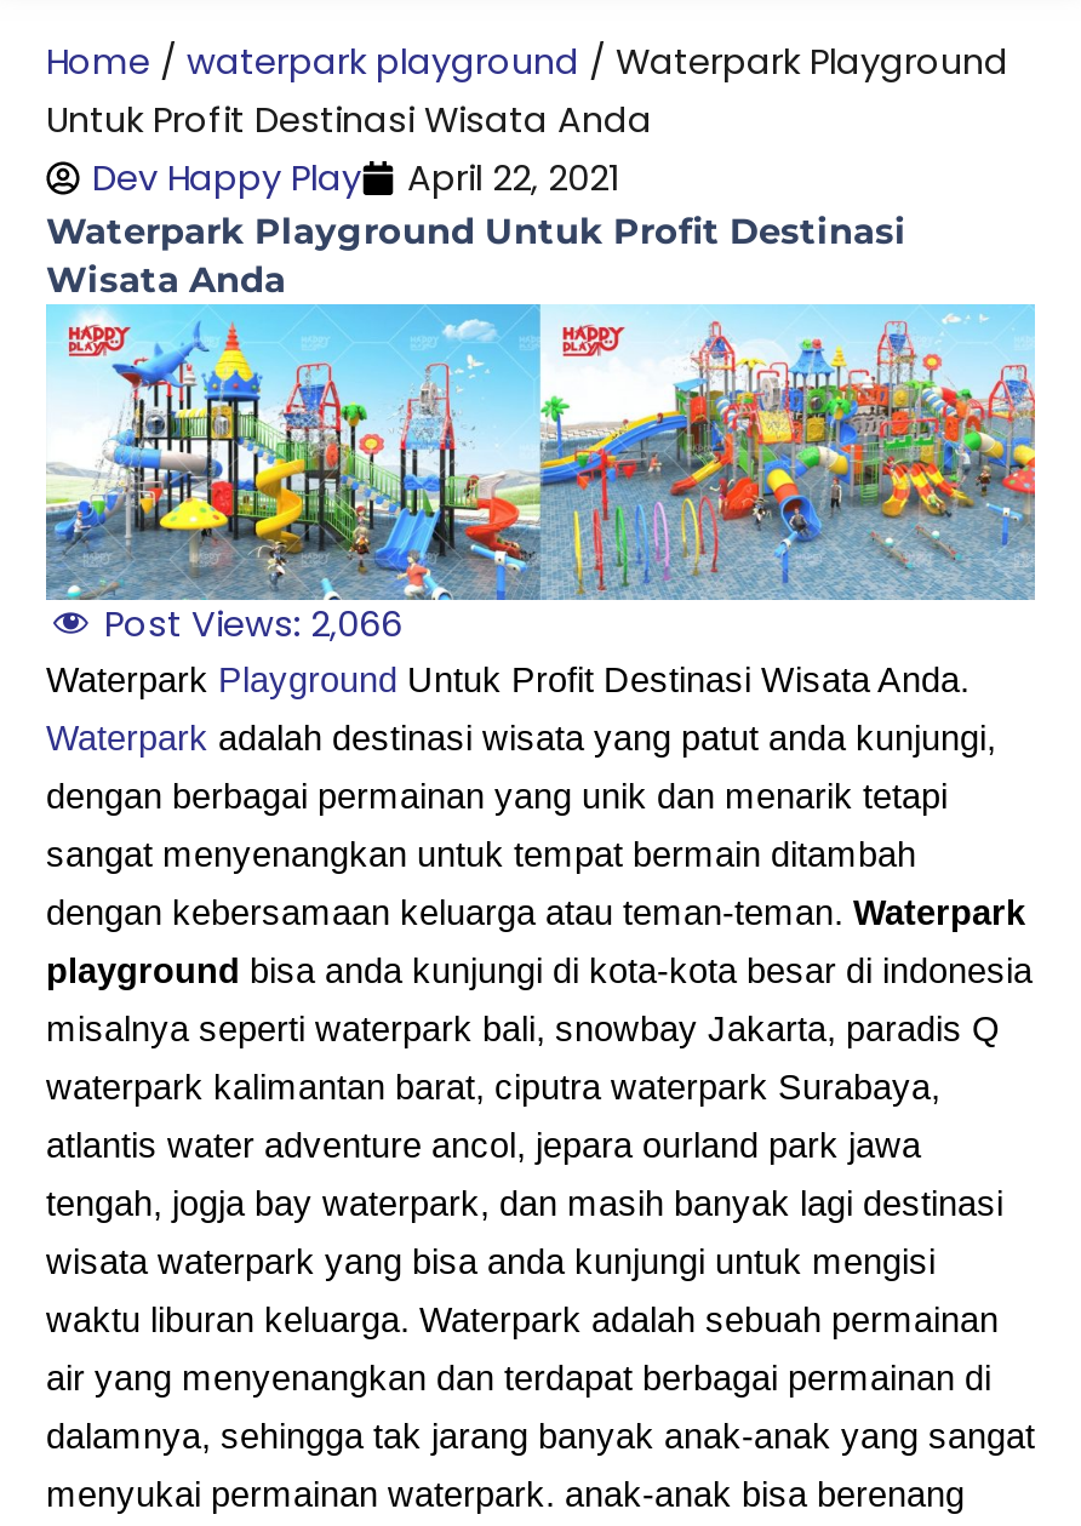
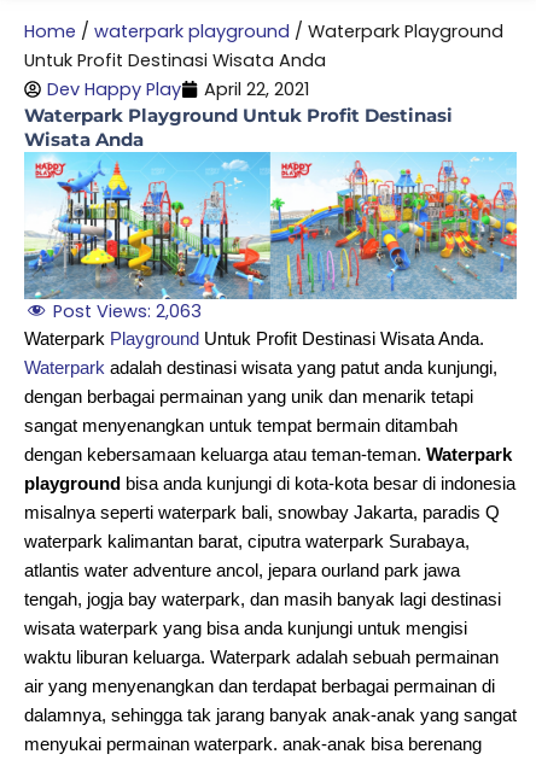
[104,600,402,648] Post Views: 2,066 -> [53,299,202,323] Post Views: 2,063

